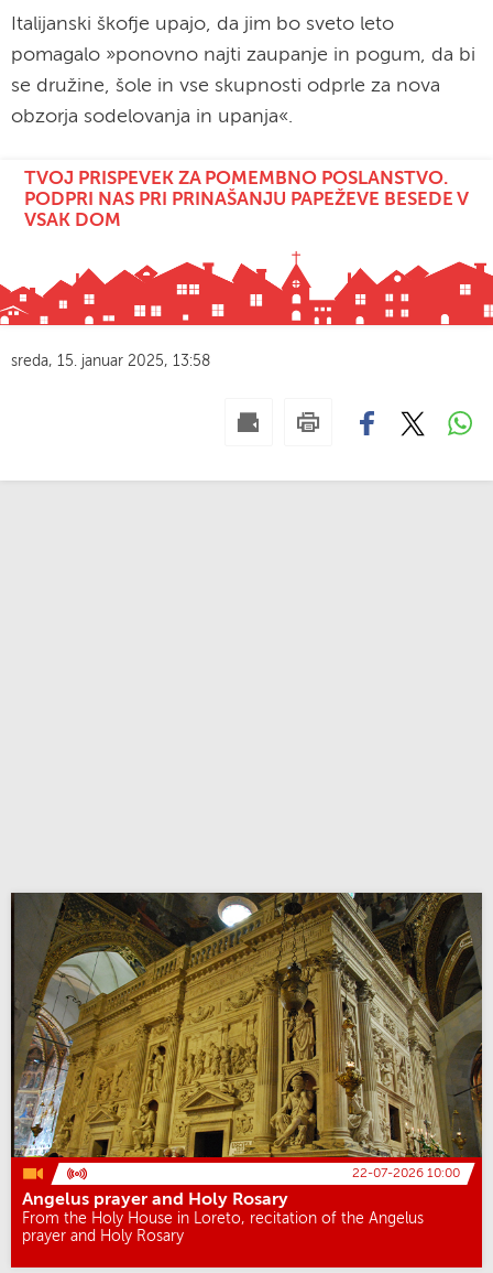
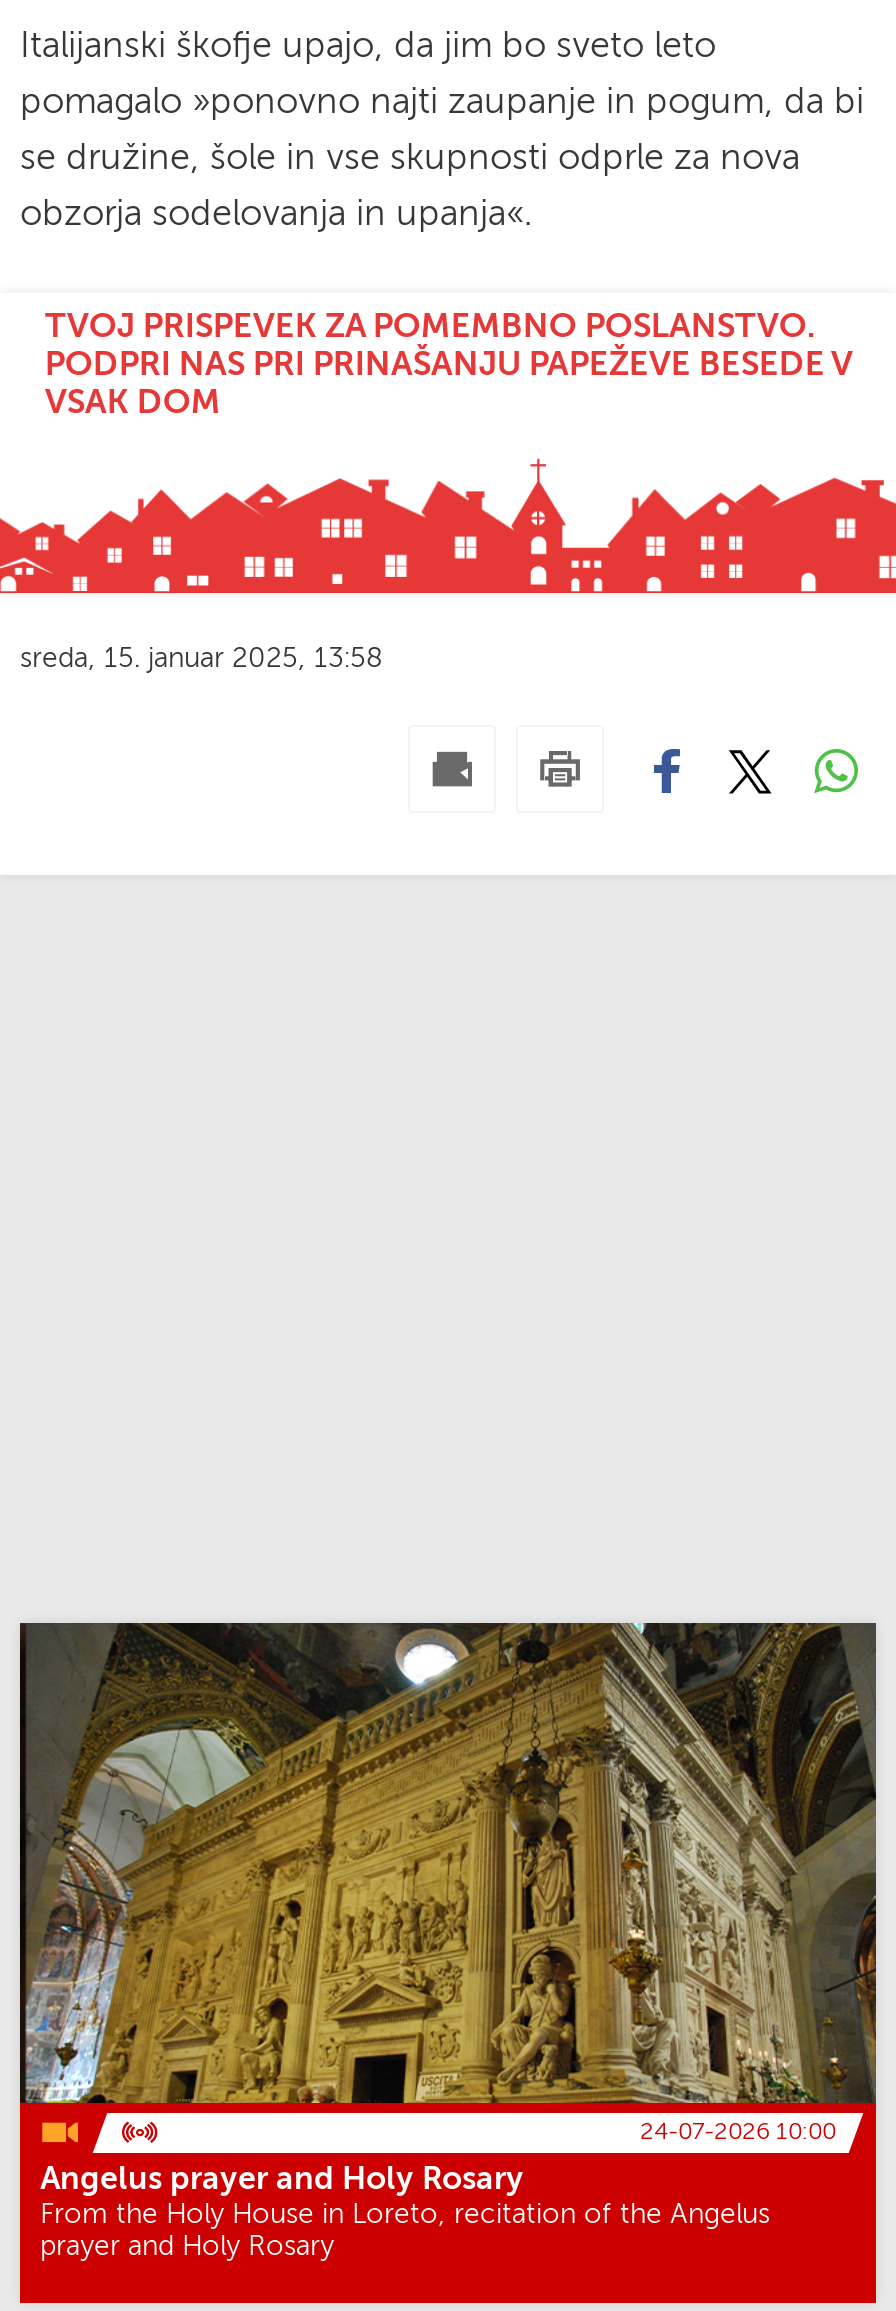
[352,1168,460,1181] 22-07-2026 10:00 -> [640,2122,836,2146] 24-07-2026 10:00

